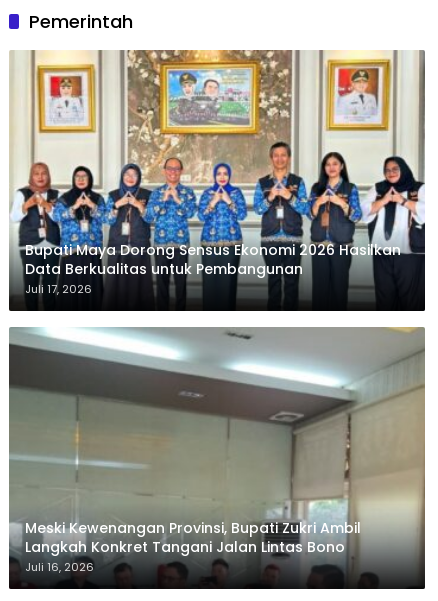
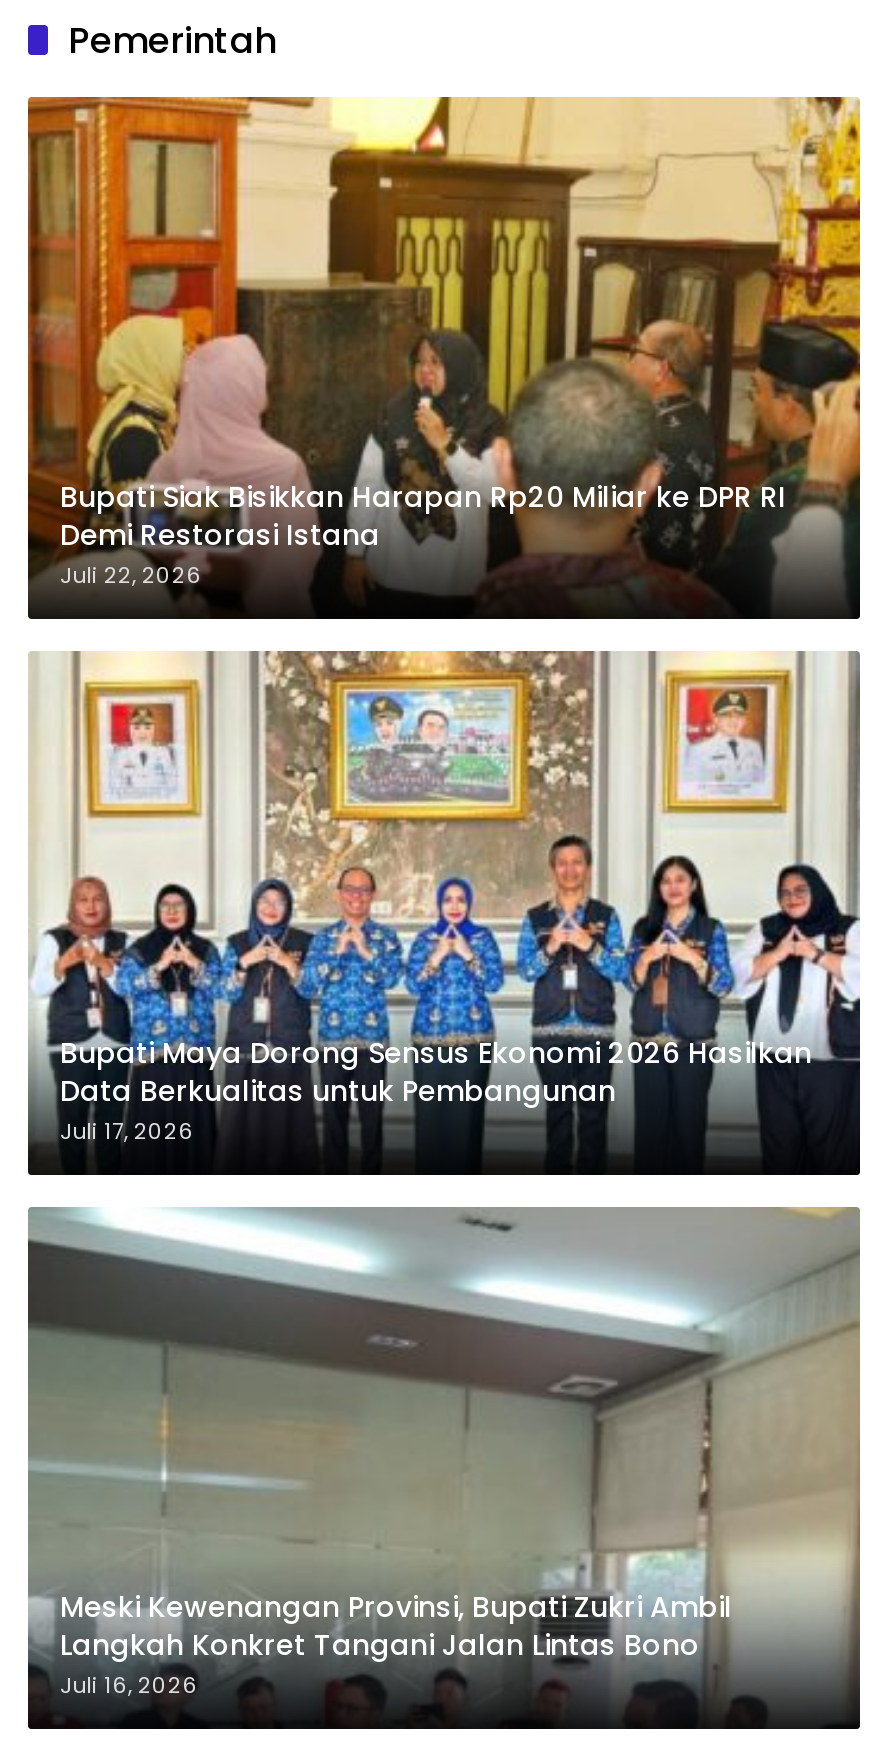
none -> [26,95,862,619] [image] | Bupati Siak Bisikkan Harapan Rp20 Miliar ke DPR RI | Demi Restorasi Istana | Juli 22, 2026

